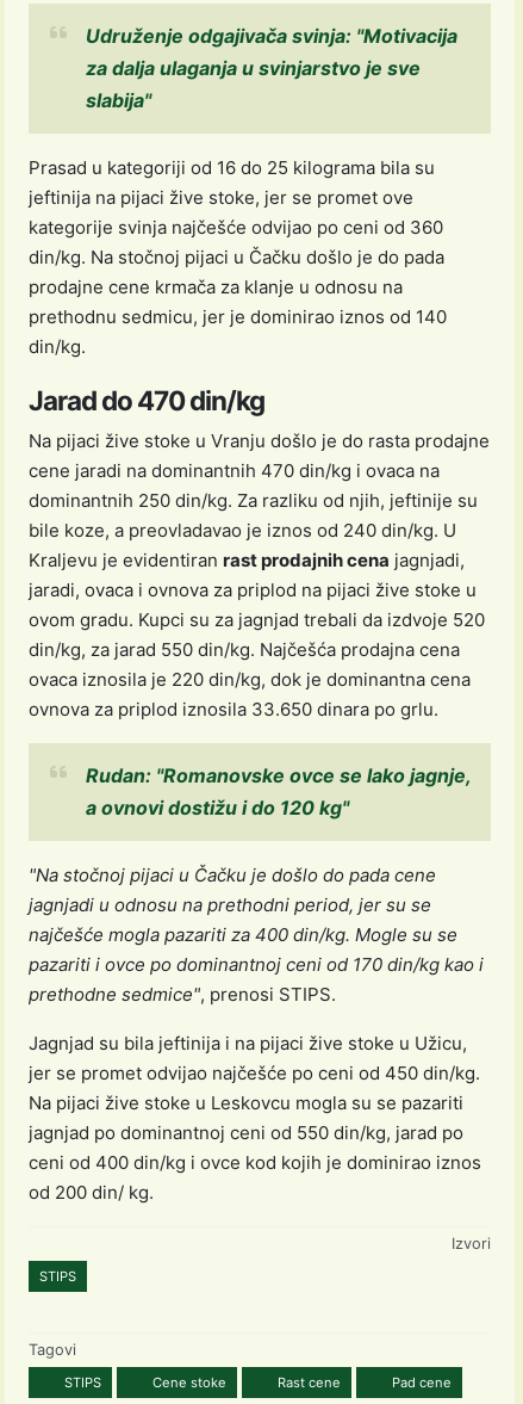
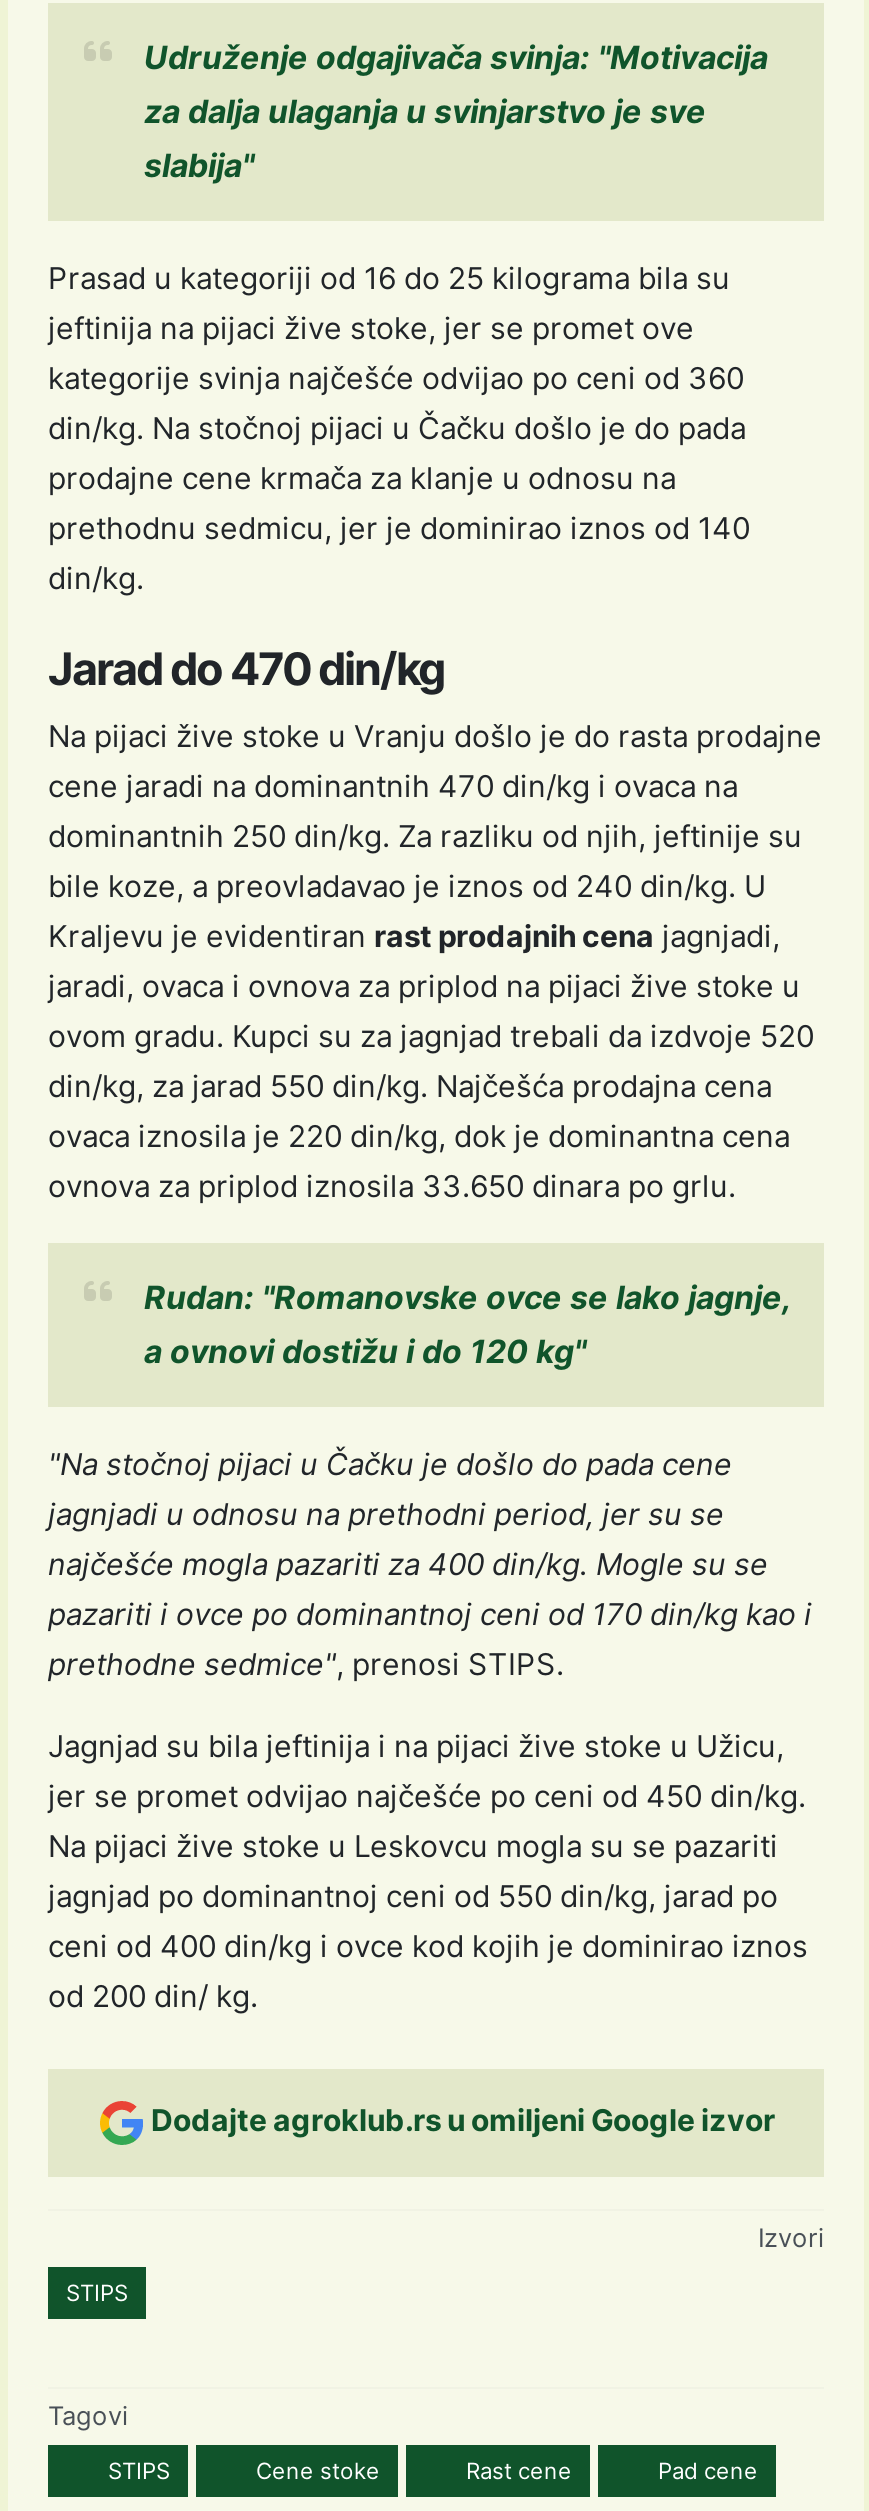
none -> [151,2101,775,2139] Dodajte agroklub.rs u omiljeni Google izvor

